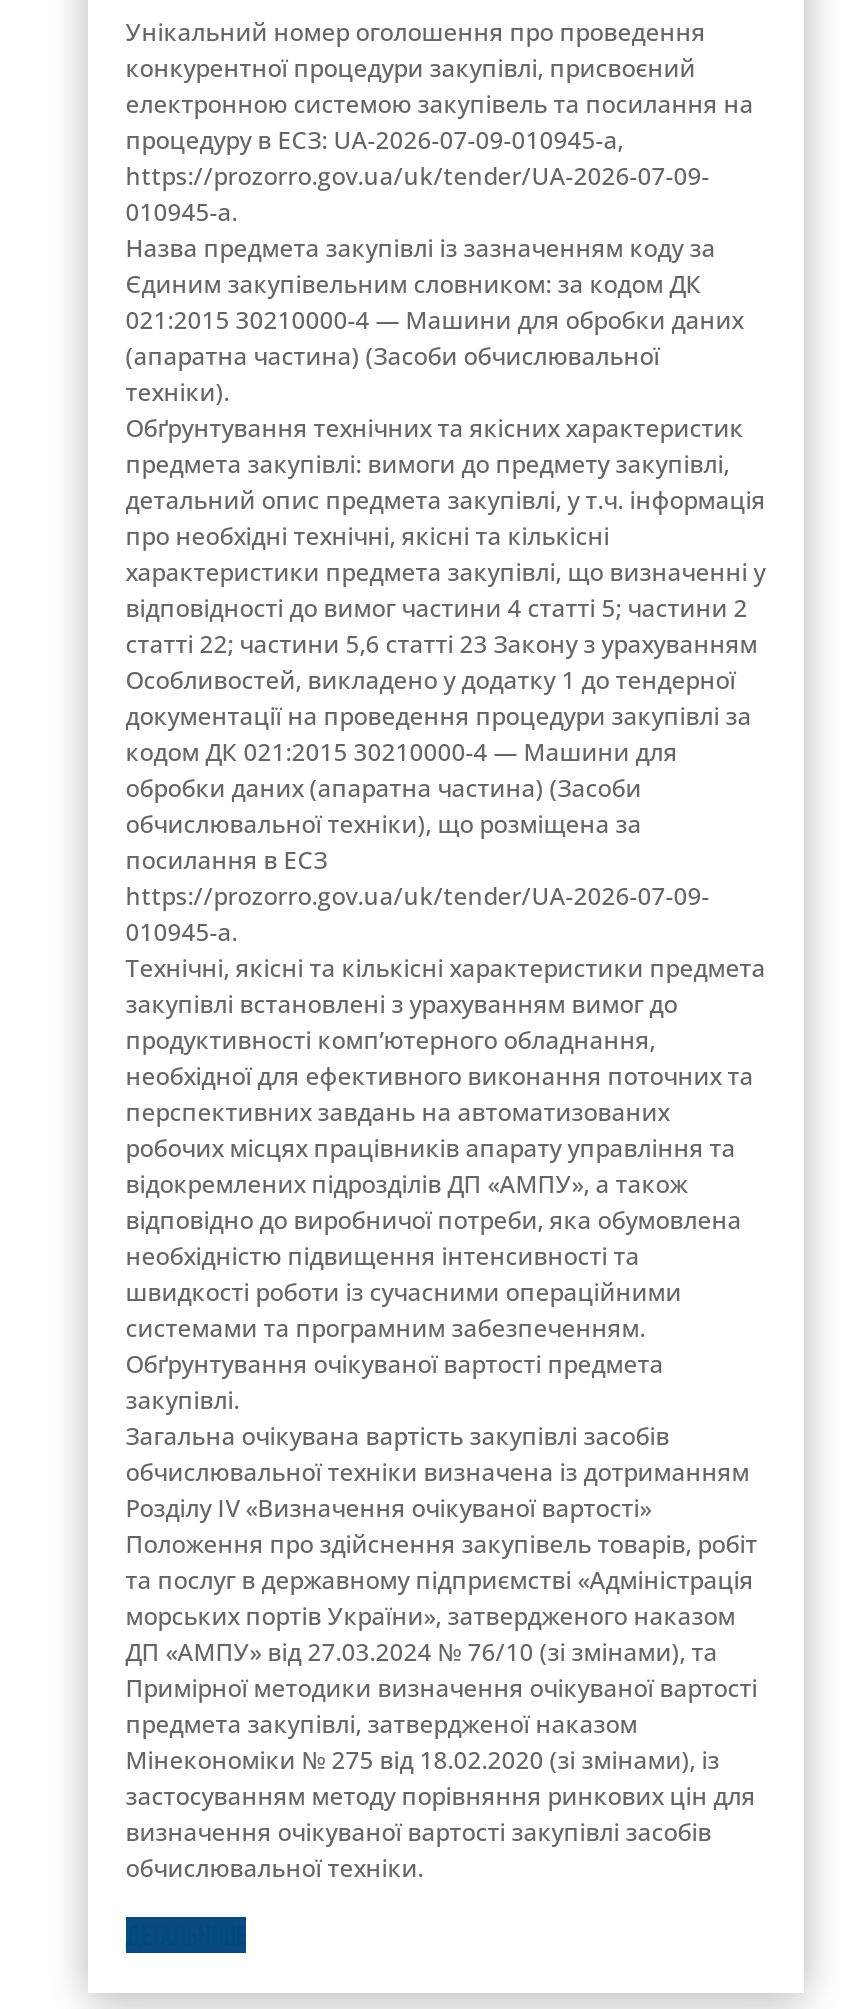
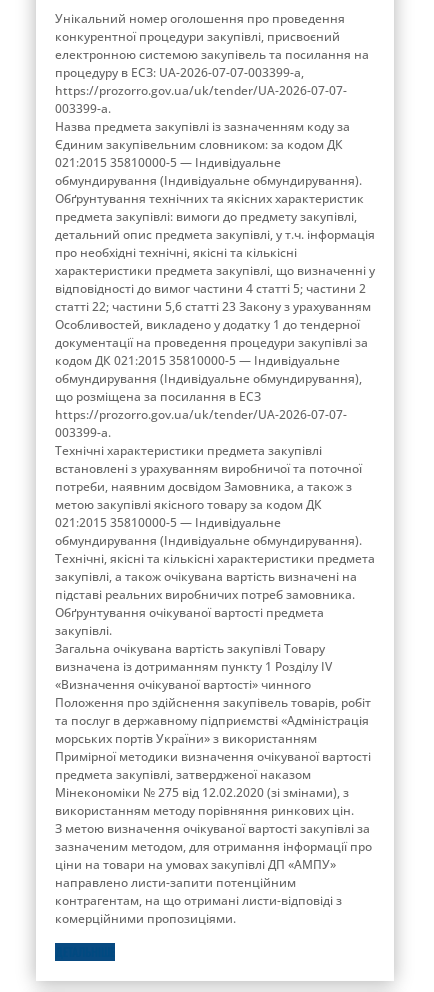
[126,122,710,228] процедуру в ЕСЗ: UA-2026-07-09-010945-a, | https://prozorro.gov.ua/uk/tender/UA-2026-07-09- | 010945-a. -> [55,64,347,117] процедуру в ЕСЗ: UA-2026-07-07-003399-a, | https://prozorro.gov.ua/uk/tender/UA-2026-07-07- | 003399-a.
[126,302,744,408] 021:2015 30210000-4 — Машини для обробки даних | (апаратна частина) (Засоби обчислювальної | техніки). -> [55,154,362,189] 021:2015 35810000-5 — Індивідуальне | обмундирування (Індивідуальне обмундирування).
[126,734,710,948] кодом ДК 021:2015 30210000-4 — Машини для | обробки даних (апаратна частина) (Засоби | обчислювальної техніки), що розміщена за | посилання в ЕСЗ | https://prozorro.gov.ua/uk/tender/UA-2026-07-09- | 010945-a. -> [55,352,362,549] кодом ДК 021:2015 35810000-5 — Індивідуальне | обмундирування (Індивідуальне обмундирування), | що розміщена за посилання в ЕСЗ | https://prozorro.gov.ua/uk/tender/UA-2026-07-07- | 003399-a. | Технічні характеристики предмета закупівлі | встановлені з урахуванням виробничої та поточної | потреби, наявним досвідом Замовника, а також з | метою закупівлі якісного товару за кодом ДК | 021:2015 35810000-5 — Індивідуальне | обмундирування (Індивідуальне обмундирування).
moved [126,950,766,984] -> [55,550,375,567]: Технічні, якісні та кількісні характеристики предмета
[126,986,754,1344] закупівлі встановлені з урахуванням вимог до | продуктивності комп’ютерного обладнання, | необхідної для ефективного виконання поточних та | перспективних завдань на автоматизованих | робочих місцях працівників апарату управління та | відокремлених підрозділів ДП «АМПУ», а також | відповідно до виробничої потреби, яка обумовлена | необхідністю підвищення інтенсивності та | швидкості роботи із сучасними операційними | системами та програмним забезпеченням. -> [55,568,357,603] закупівлі, а також очікувана вартість визначені на | підставі реальних виробничих потреб замовника.
moved [126,1346,664,1416] -> [55,604,324,639]: Обґрунтування очікуваної вартості предмета | закупівлі.
[126,1418,750,1524] Загальна очікувана вартість закупівлі засобів | обчислювальної техніки визначена із дотриманням | Розділу IV «Визначення очікуваної вартості» -> [55,640,332,693] Загальна очікувана вартість закупівлі Товару | визначена із дотриманням пункту 1 Розділу ІV | «Визначення очікуваної вартості» чинного
moved [126,1526,758,1596] -> [55,694,371,729]: Положення про здійснення закупівель товарів, робіт | та послуг в державному підприємстві «Адміністрація
[126,1598,736,1668] морських портів України», затвердженого наказом | ДП «АМПУ» від 27.03.2024 № 76/10 (зі змінами), та -> [55,730,317,747] морських портів України» з використанням
moved [126,1670,758,1740] -> [55,748,371,783]: Примірної методики визначення очікуваної вартості | предмета закупівлі, затвердженої наказом
[126,1742,756,1884] Мінекономіки № 275 від 18.02.2020 (зі змінами), із | застосуванням методу порівняння ринкових цін для | визначення очікуваної вартості закупівлі засобів | обчислювальної техніки. -> [55,784,372,927] Мінекономіки № 275 від 12.02.2020 (зі змінами), з | використанням методу порівняння ринкових цін. | З метою визначення очікуваної вартості закупівлі за | зазначеним методом, для отримання інформації про | ціни на товари на умовах закупівлі ДП «АМПУ» | направлено листи-запити потенційним | контрагентам, на що отримані листи-відповіді з | комерційними пропозиціями.

